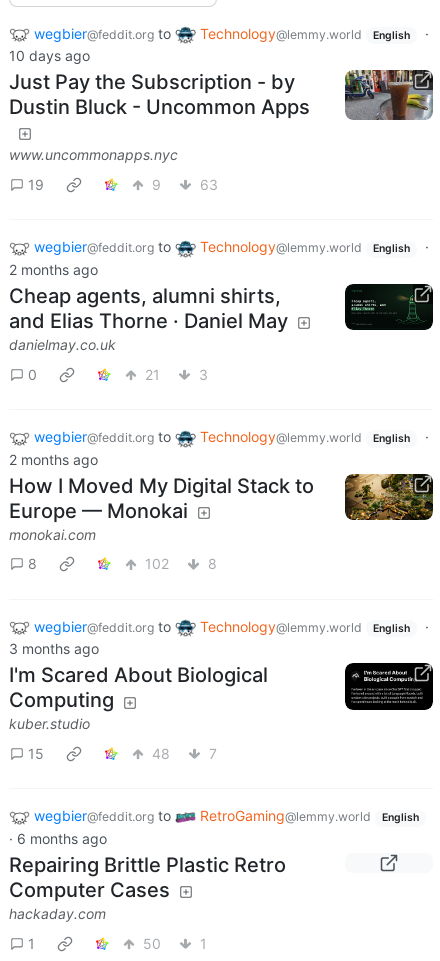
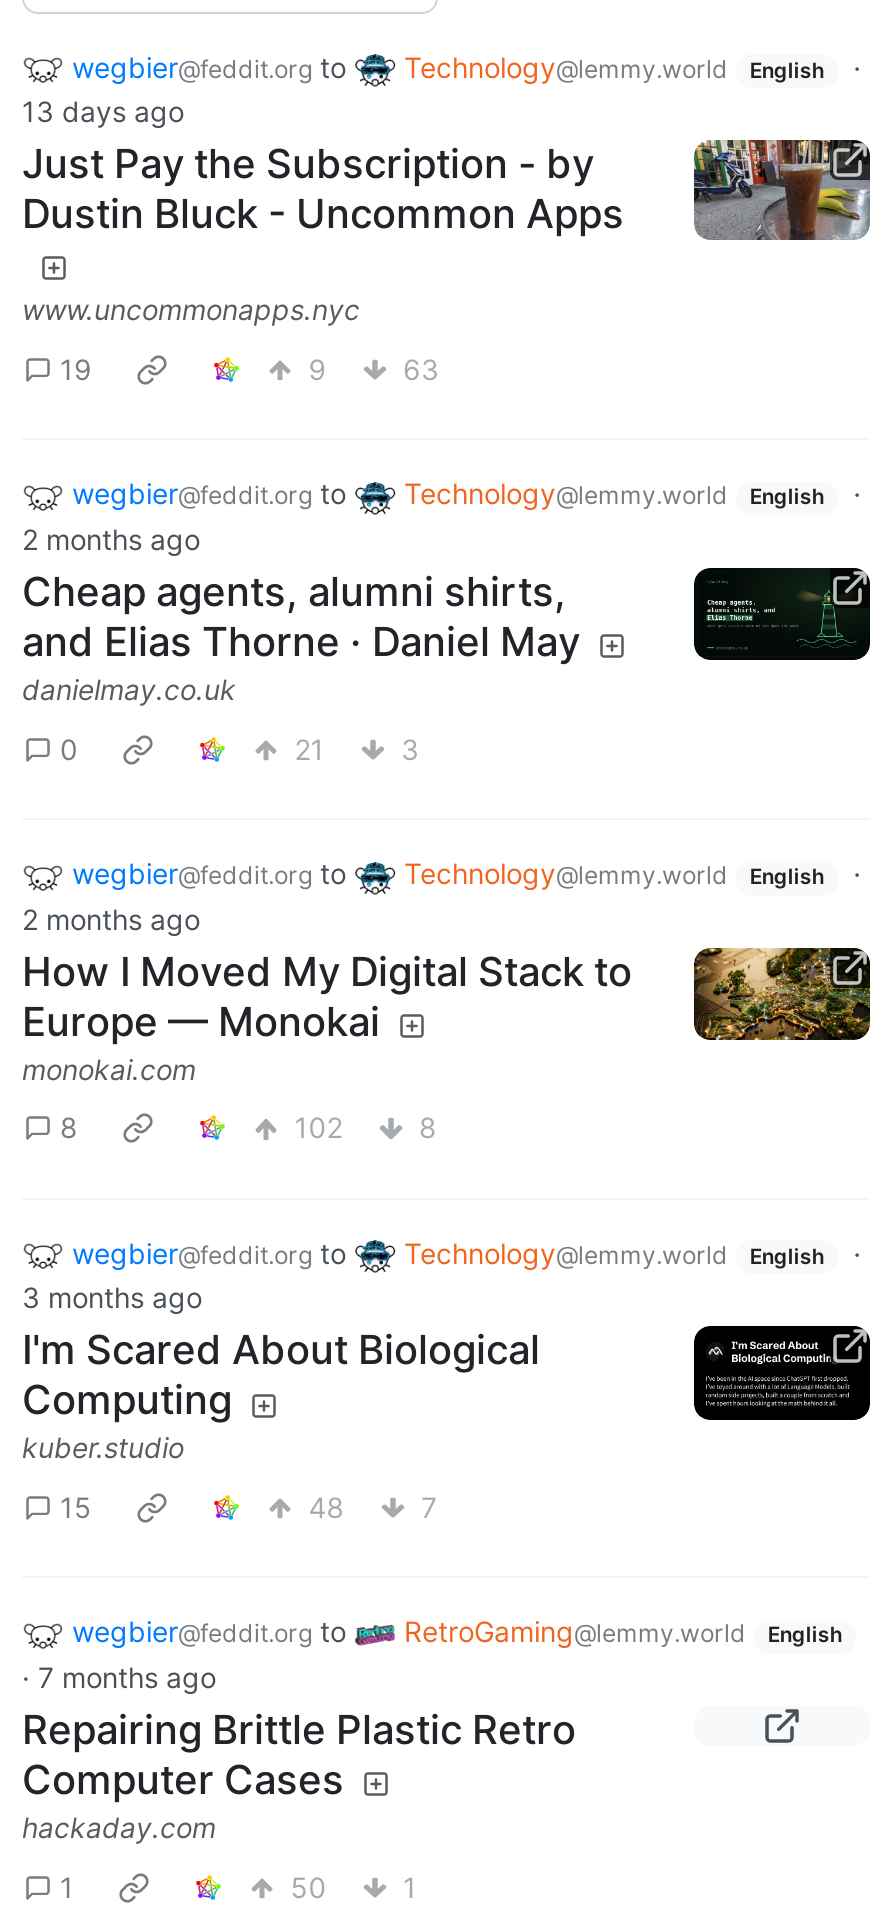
[9,47,90,64] 10 days ago -> [22,95,184,129] 13 days ago
[9,830,107,847] · 6 months ago -> [22,1660,216,1694] · 7 months ago

